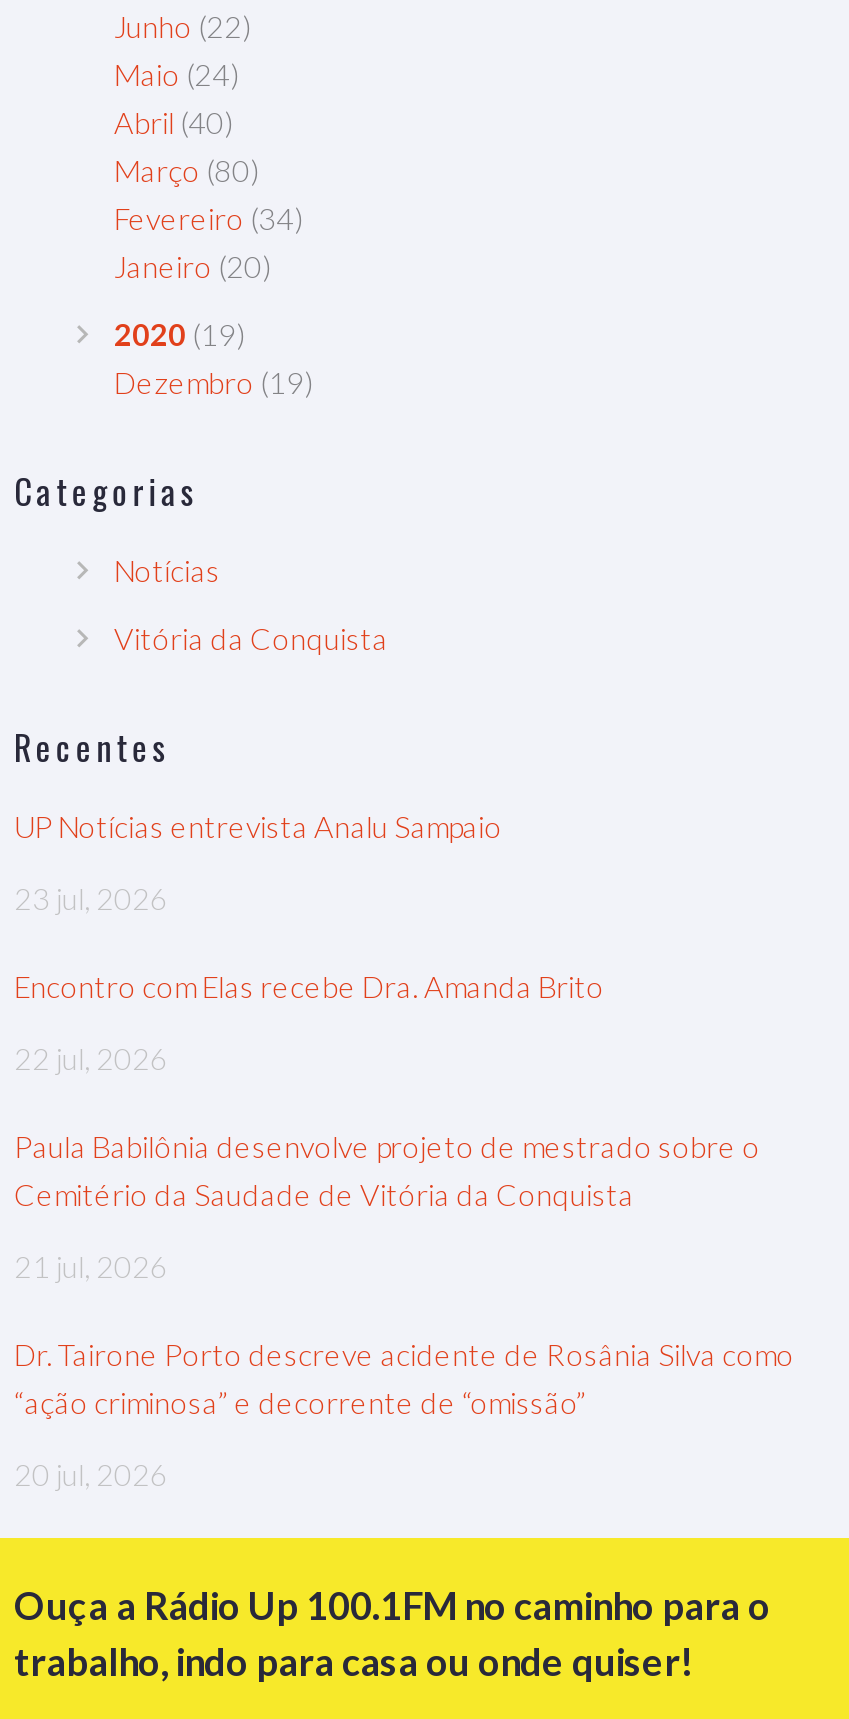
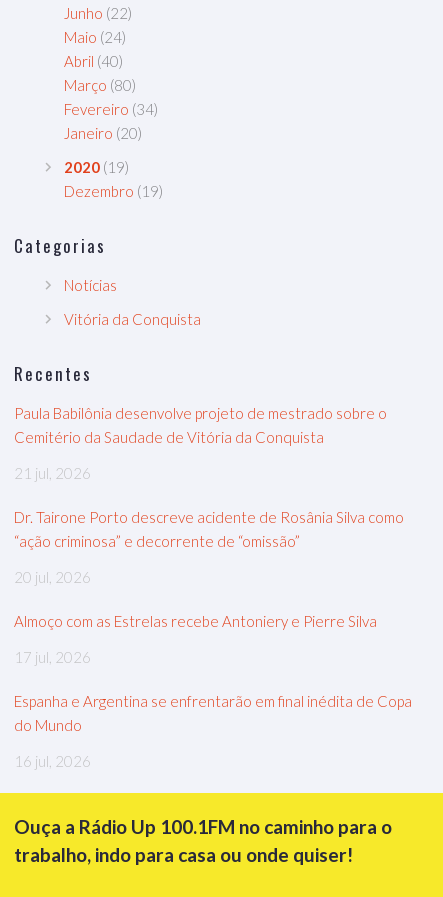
[14,807,604,1075] UP Notícias entrevista Analu Sampaio | 23 jul, 2026 | Encontro com Elas recebe Dra. Amanda Brito | 22 jul, 2026 -> none
moved [14,1127,794,1491] -> [14,404,404,586]: Paula Babilônia desenvolve projeto de mestrado sobre o | Cemitério da Saudade de Vitória da Conquista | 21 jul, 2026 | Dr. Tairone Porto descreve acidente de Rosânia Silva como | “ação criminosa” e decorrente de “omissão” | 20 jul, 2026
none -> [14,612,412,770] Almoço com as Estrelas recebe Antoniery e Pierre Silva | 17 jul, 2026 | Espanha e Argentina se enfrentarão em final inédita de Copa | do Mundo | 16 jul, 2026

